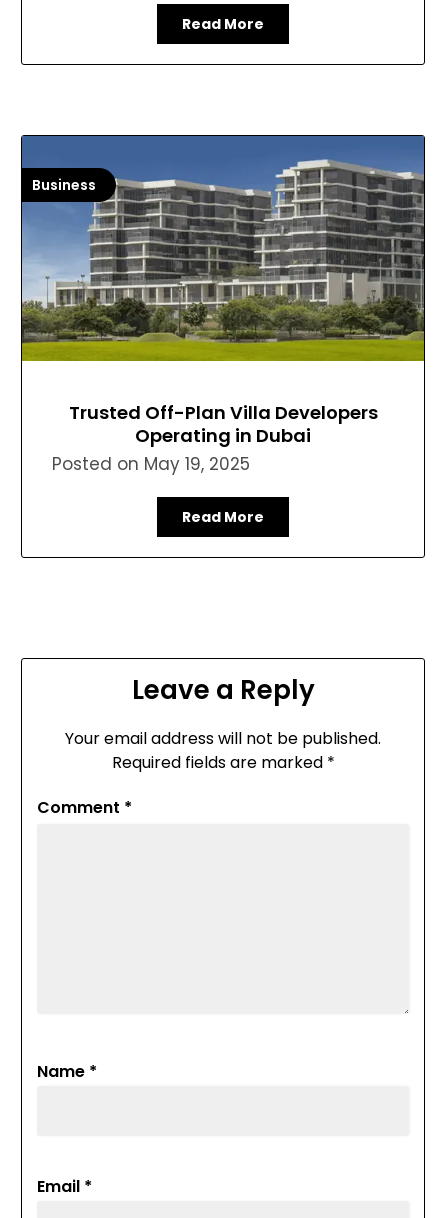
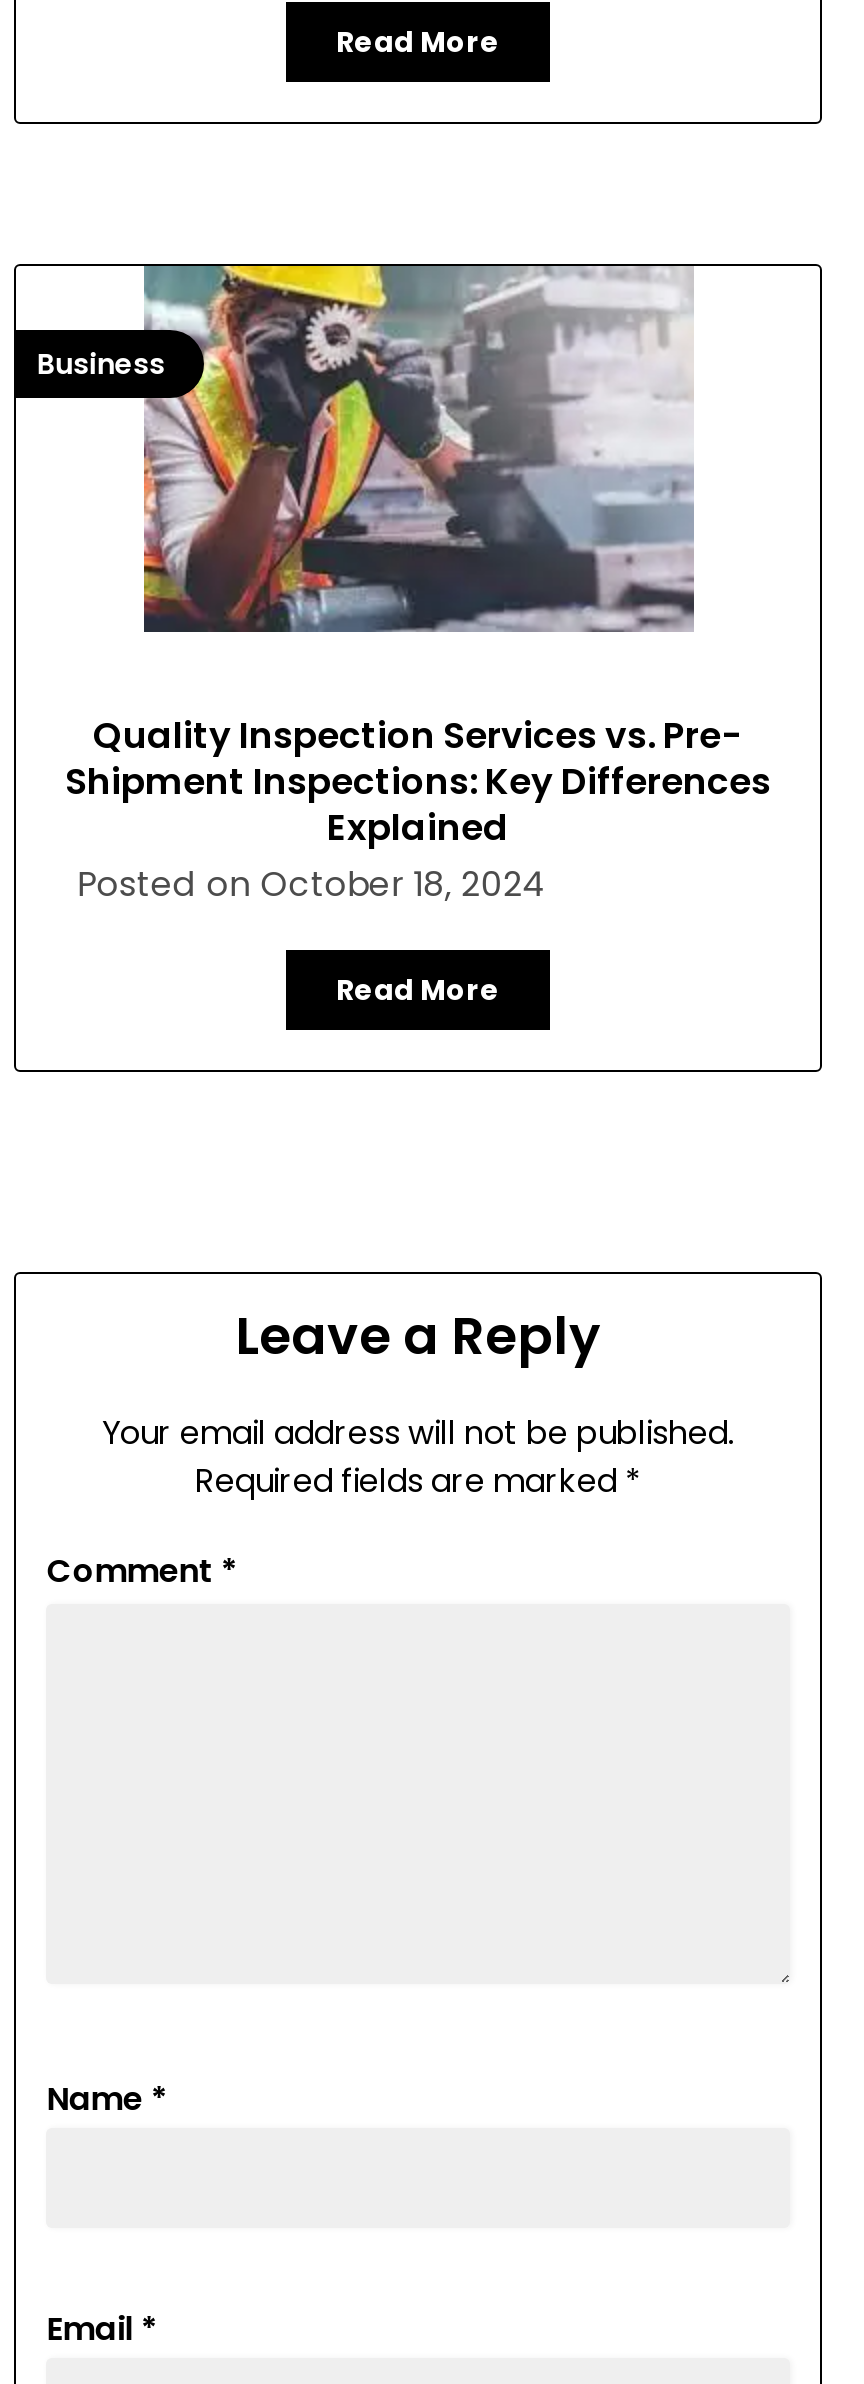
[21,135,425,476] [image] | Trusted Off-Plan Villa Developers | Operating in Dubai | Posted on May 19, 2025 -> [14,264,822,907] [image] | Quality Inspection Services vs. Pre- | Shipment Inspections: Key Differences | Explained | Posted on October 18, 2024

